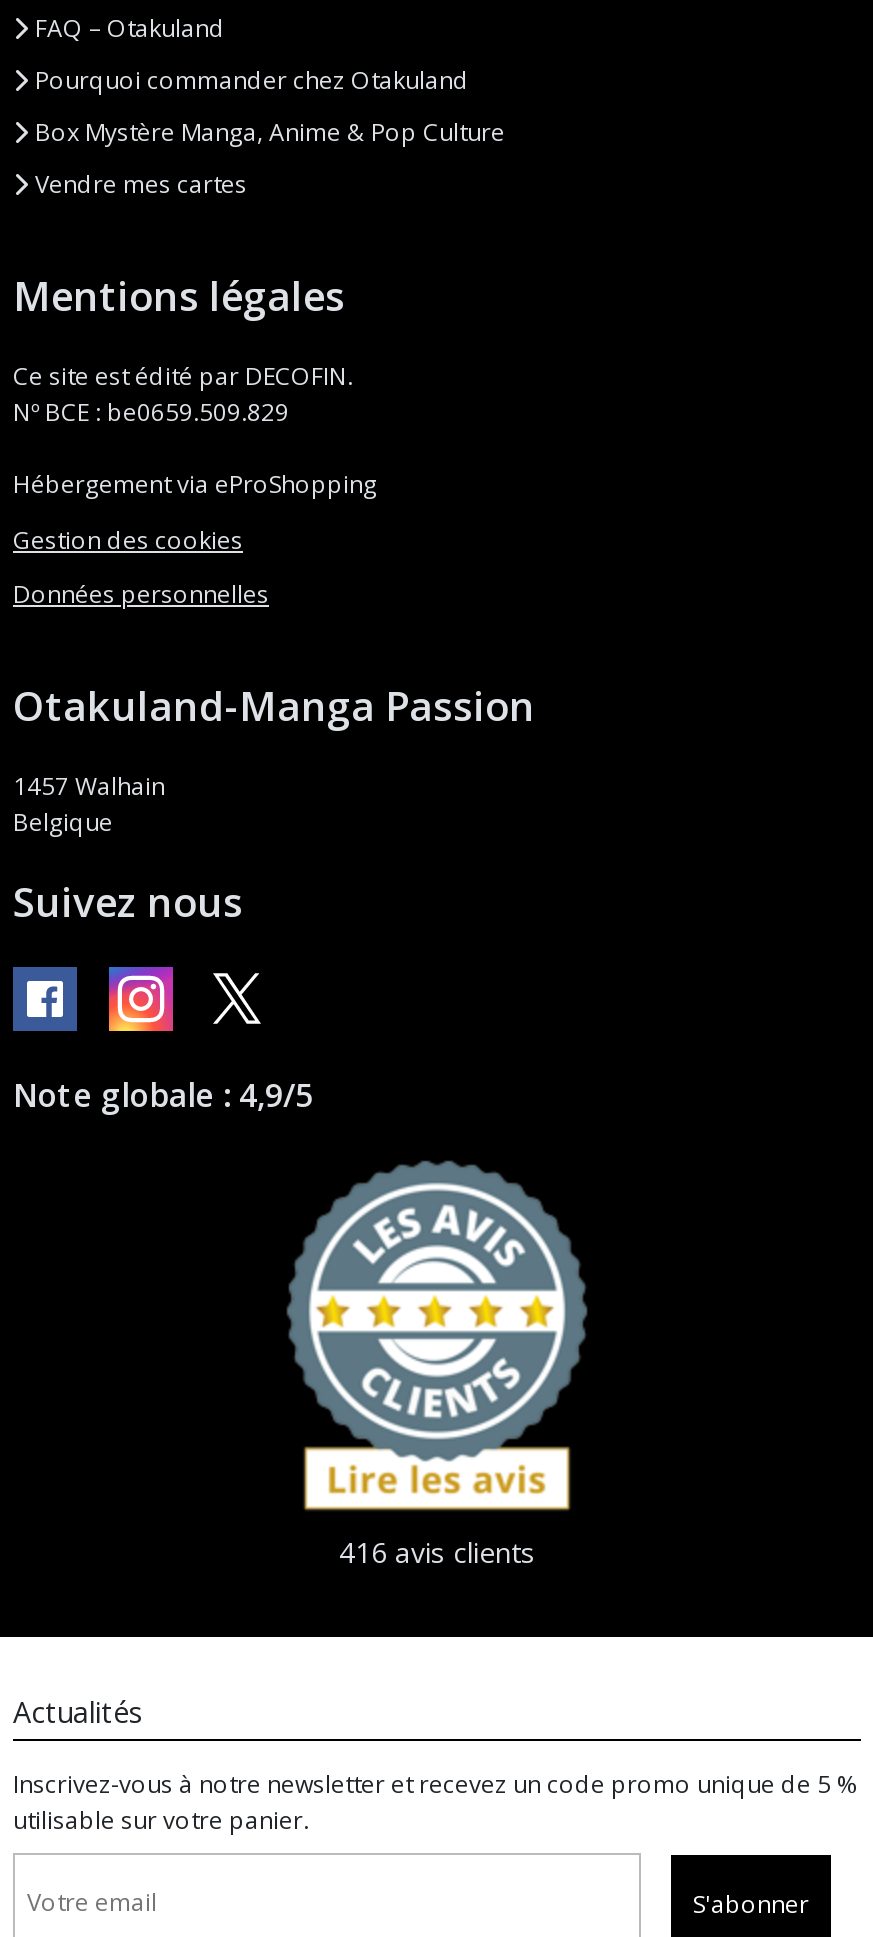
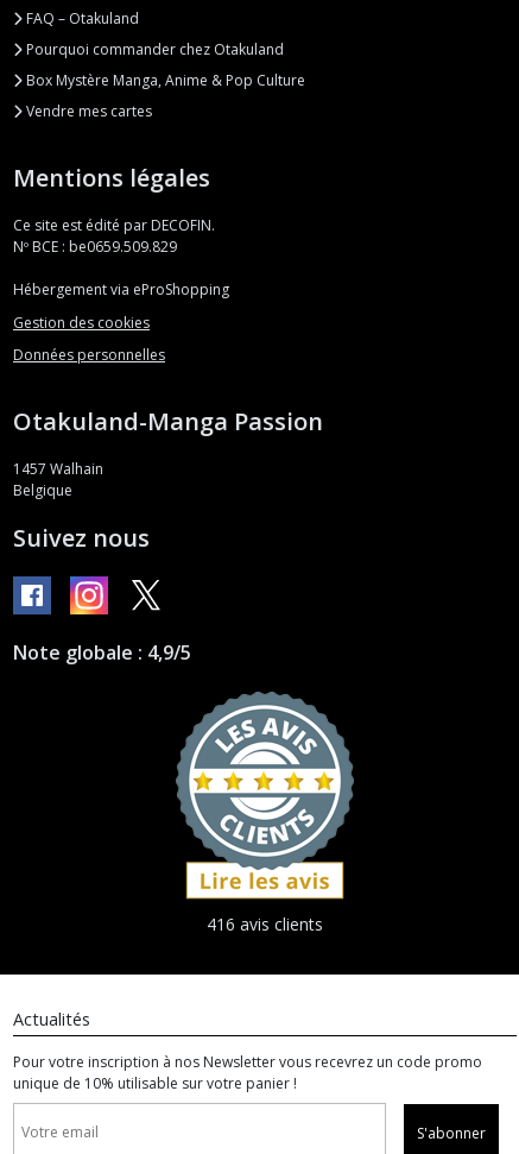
[13,1767,859,1837] Inscrivez-vous à notre newsletter et recevez un code promo unique de 5 % | utilisable sur votre panier. -> [13,1052,482,1093] Pour votre inscription à nos Newsletter vous recevrez un code promo | unique de 10% utilisable sur votre panier !

